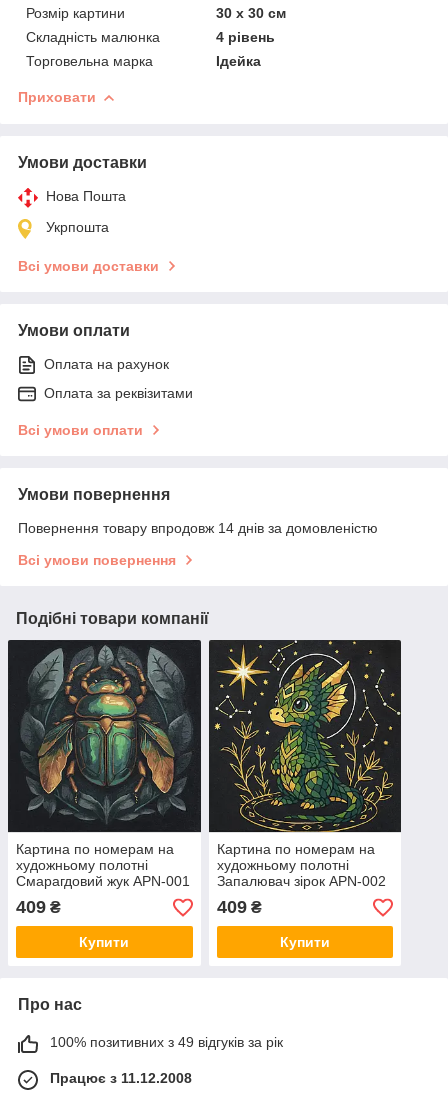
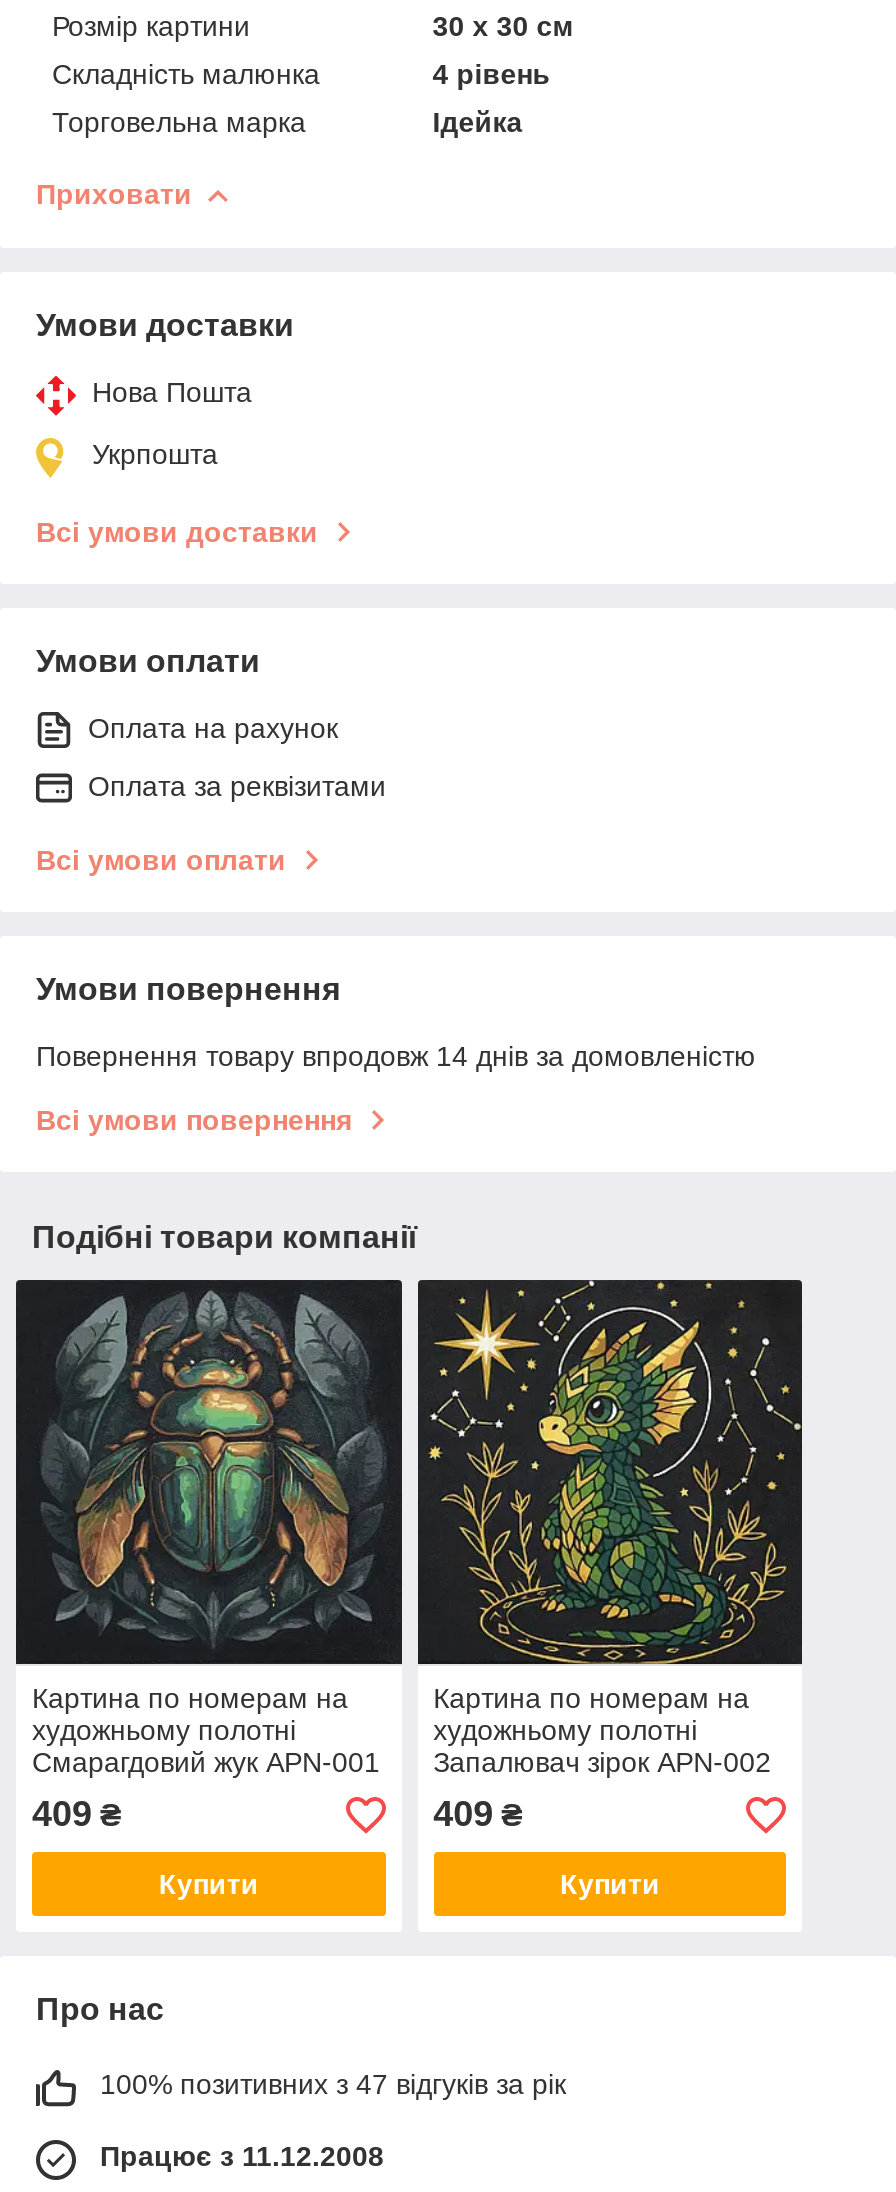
[50,1034,283,1050] 100% позитивних з 49 відгуків за рік -> [100,2069,566,2101] 100% позитивних з 47 відгуків за рік

